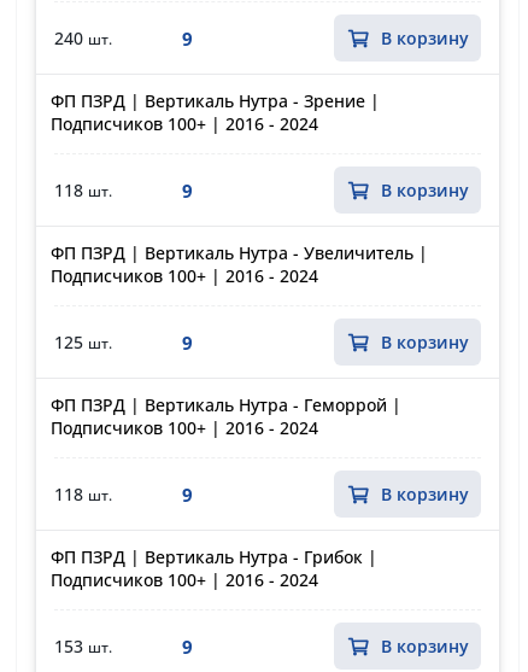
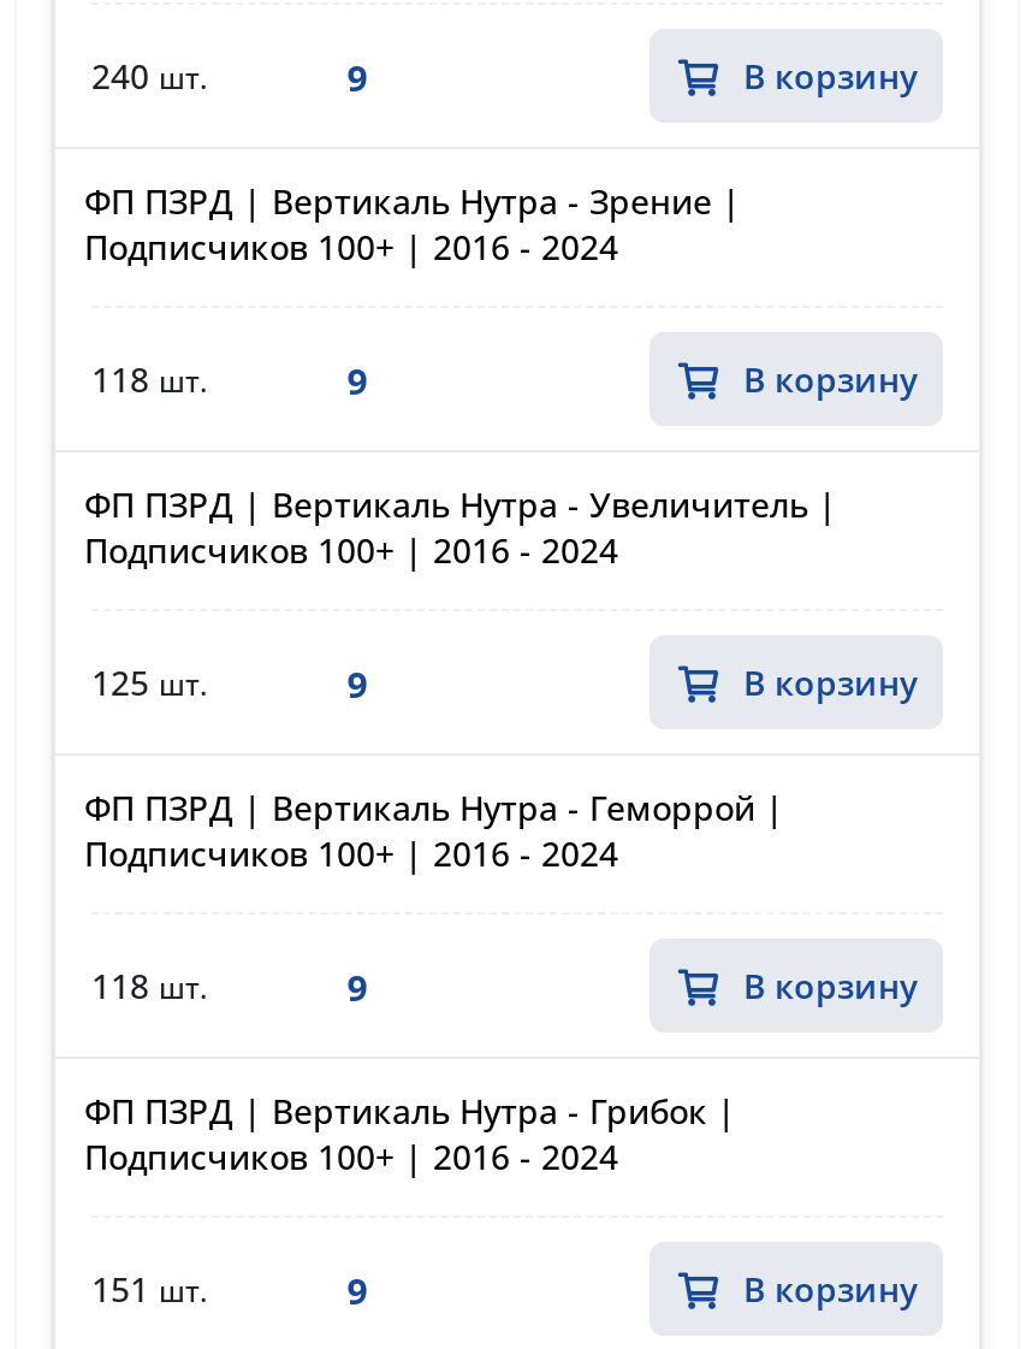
[54,635,112,658] 153 шт. -> [91,1266,207,1312] 151 шт.

